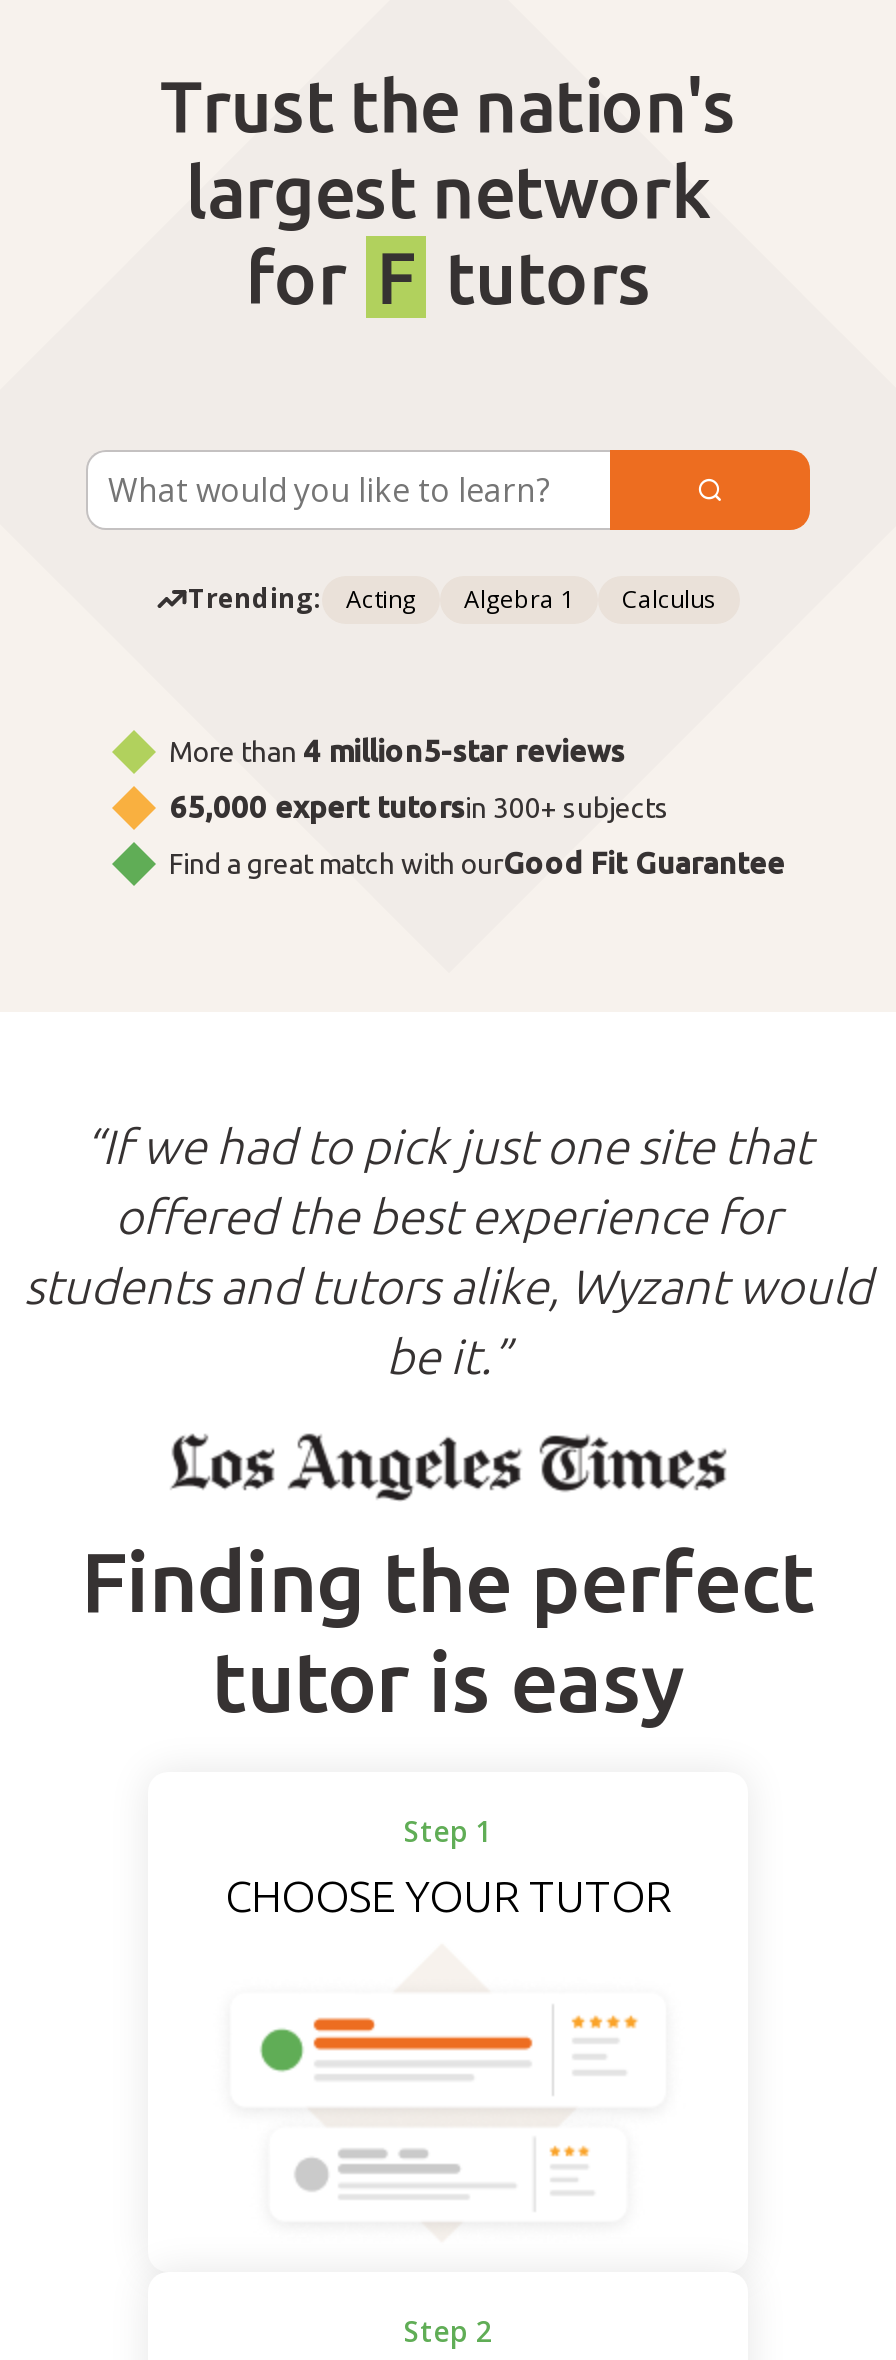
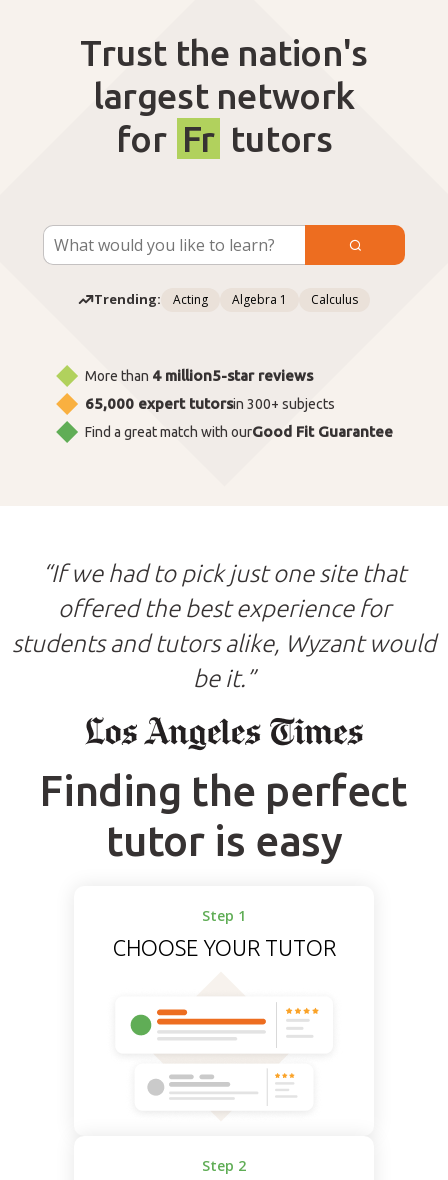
[153,236,743,318] for French tutors -> [95,118,353,159] for Fren tutors

